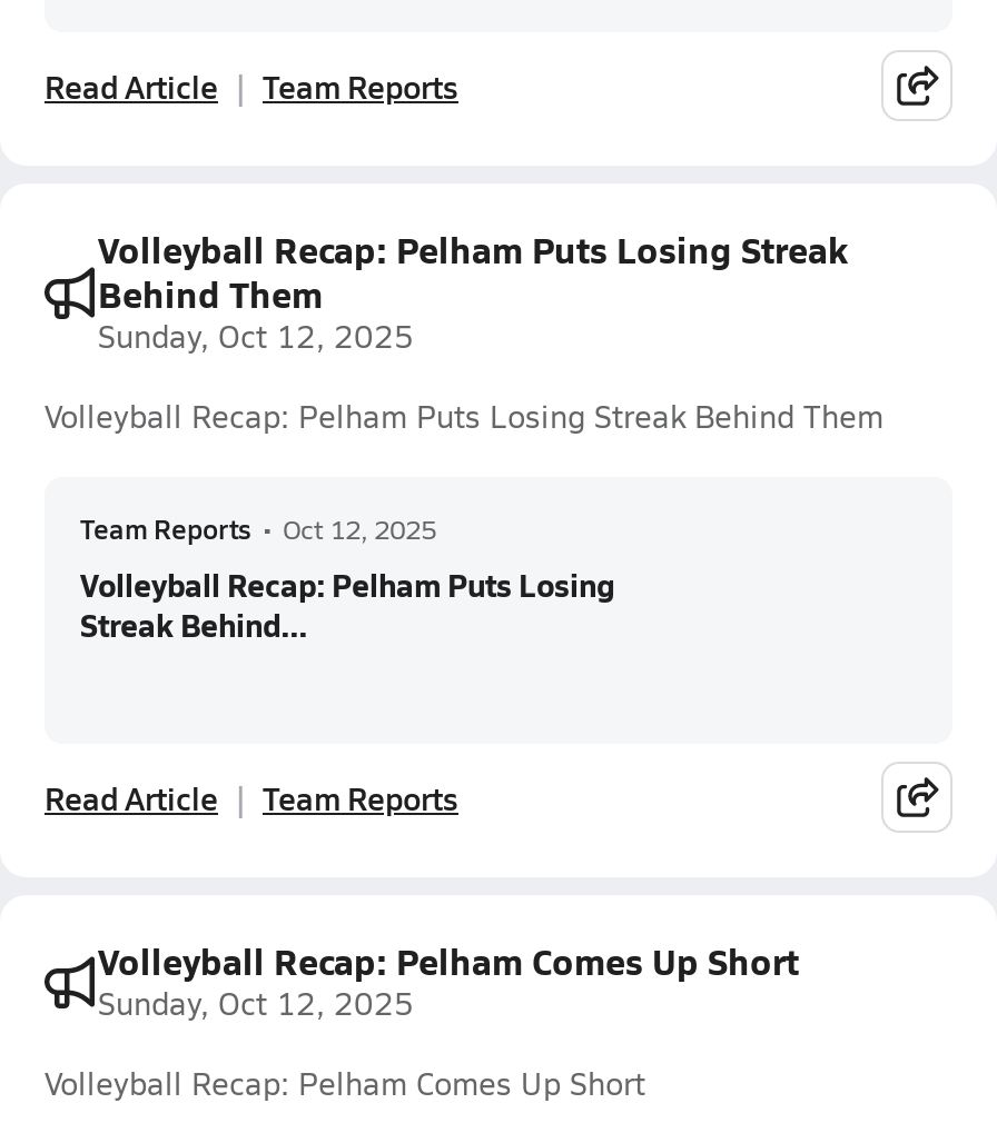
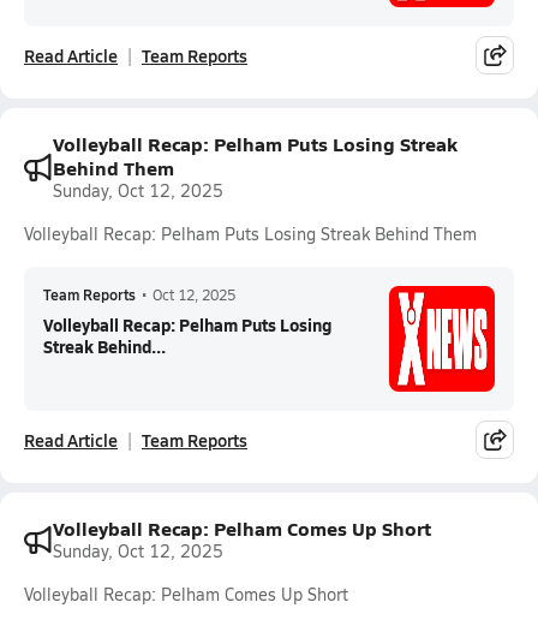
none -> [388,285,496,393] [image]

